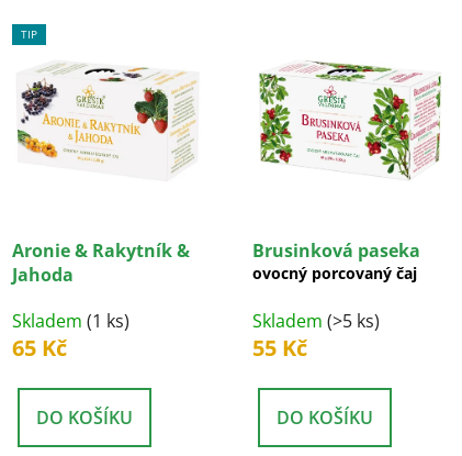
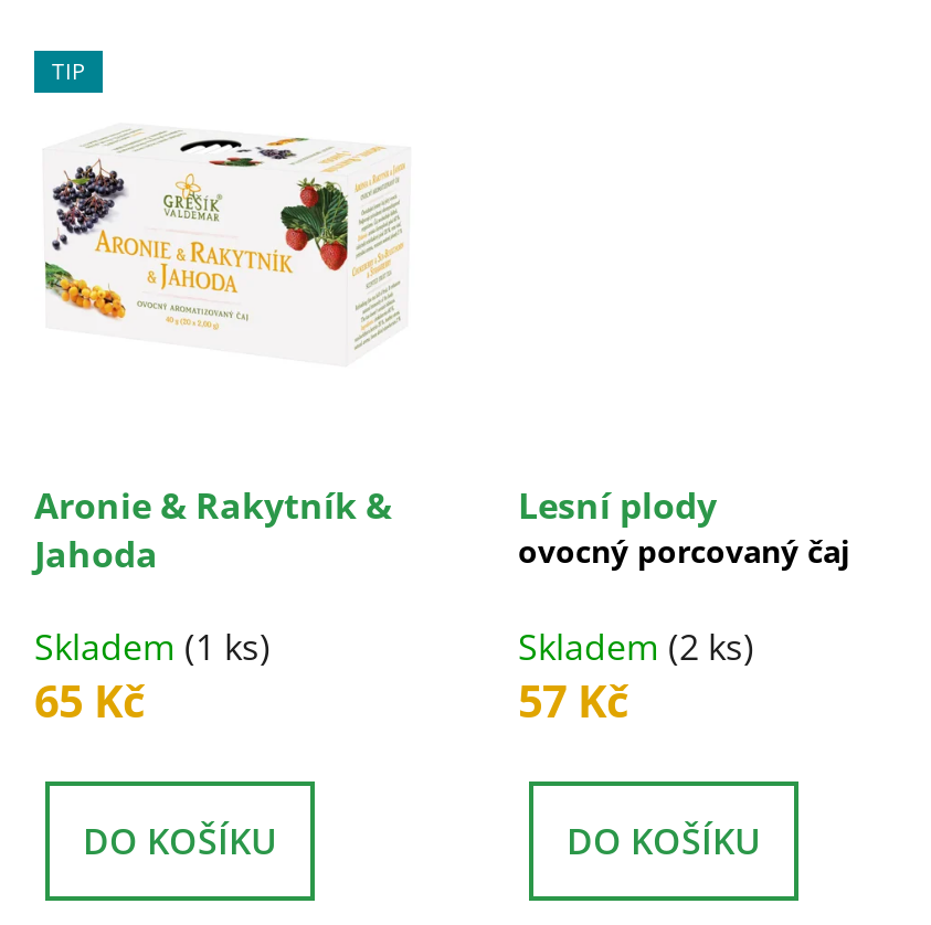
[258,60,442,180] [image] -> none
[252,238,420,262] Brusinková paseka -> [518,481,717,529] Lesní plody
[252,309,380,333] Skladem (>5 ks) -> [518,622,754,671] Skladem (2 ks)
[252,333,307,362] 55 Kč -> [518,671,628,730] 57 Kč

